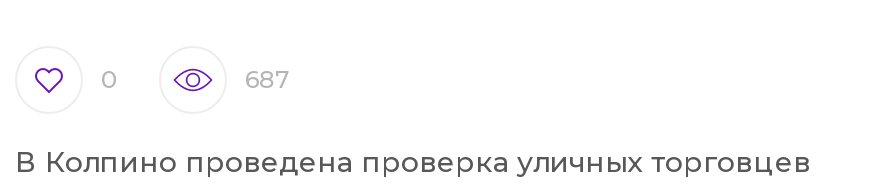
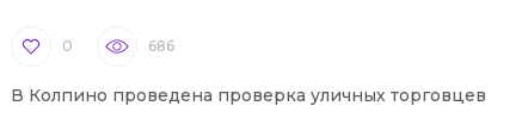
[245,65,291,95] 687 -> [148,37,174,55] 686

